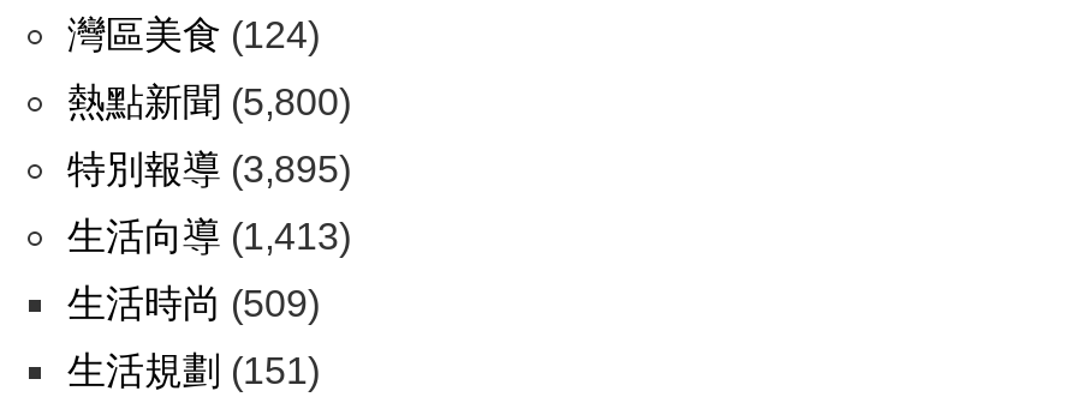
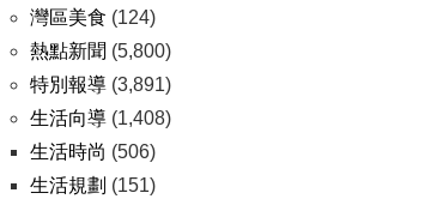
[67,149,351,190] 特別報導(3,895) -> [30,74,171,95] 特別報導(3,891)
[67,216,351,257] 生活向導(1,413) -> [30,108,171,128] 生活向導(1,408)
[67,283,320,324] 生活時尚(509) -> [30,141,156,162] 生活時尚(506)

